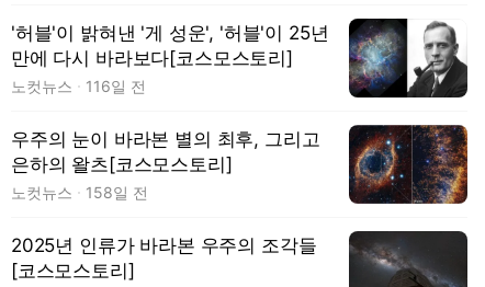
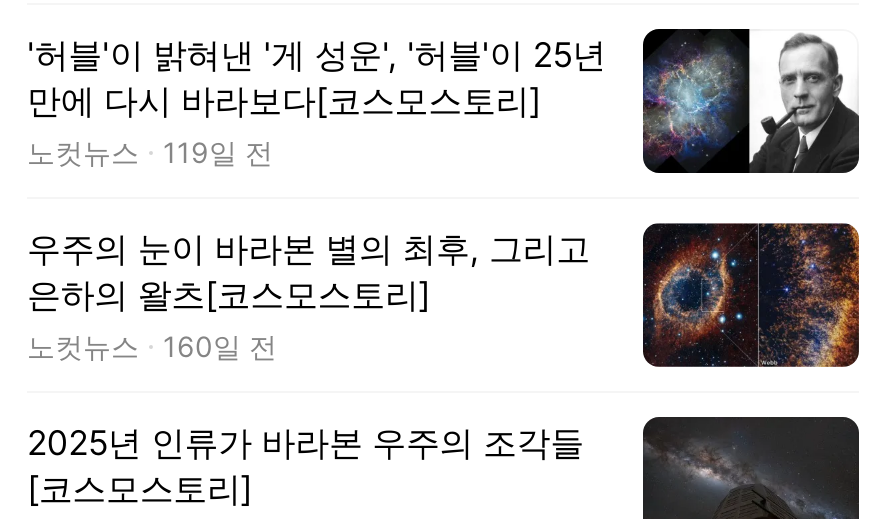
[86,77,146,95] 116일 전 -> [163,135,273,169] 119일 전
[86,183,148,202] 158일 전 -> [163,329,277,363] 160일 전

